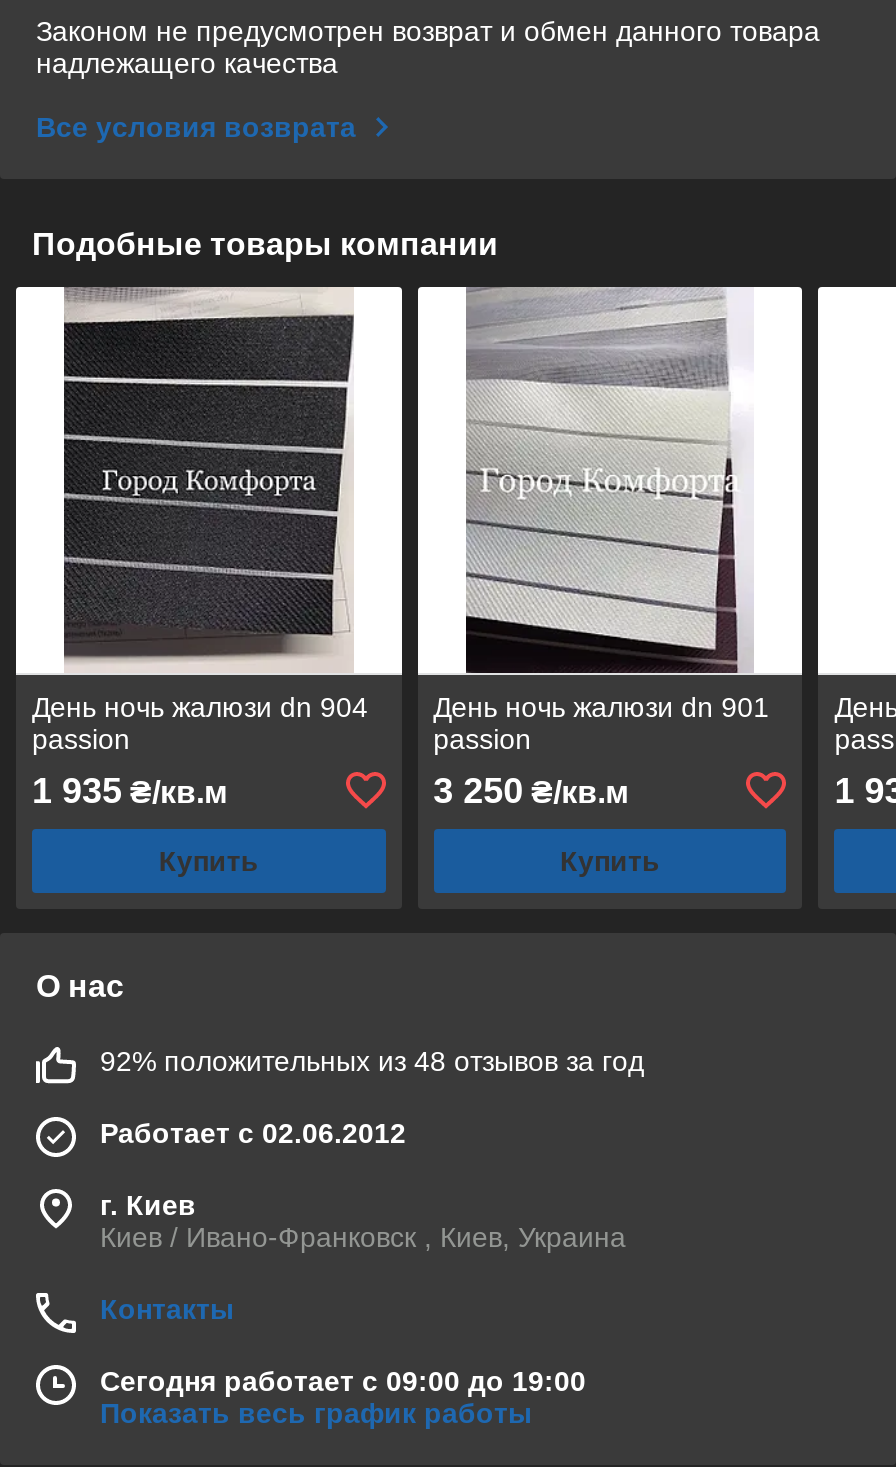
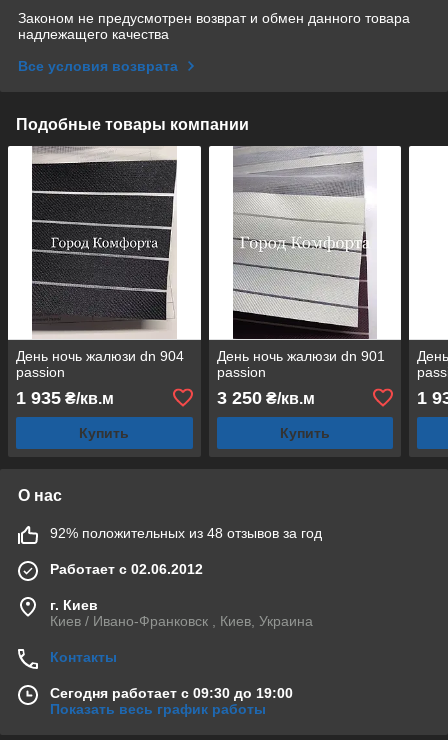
[100,1365,586,1397] Сегодня работает с 09:00 до 19:00 -> [50,685,293,701] Сегодня работает с 09:30 до 19:00

